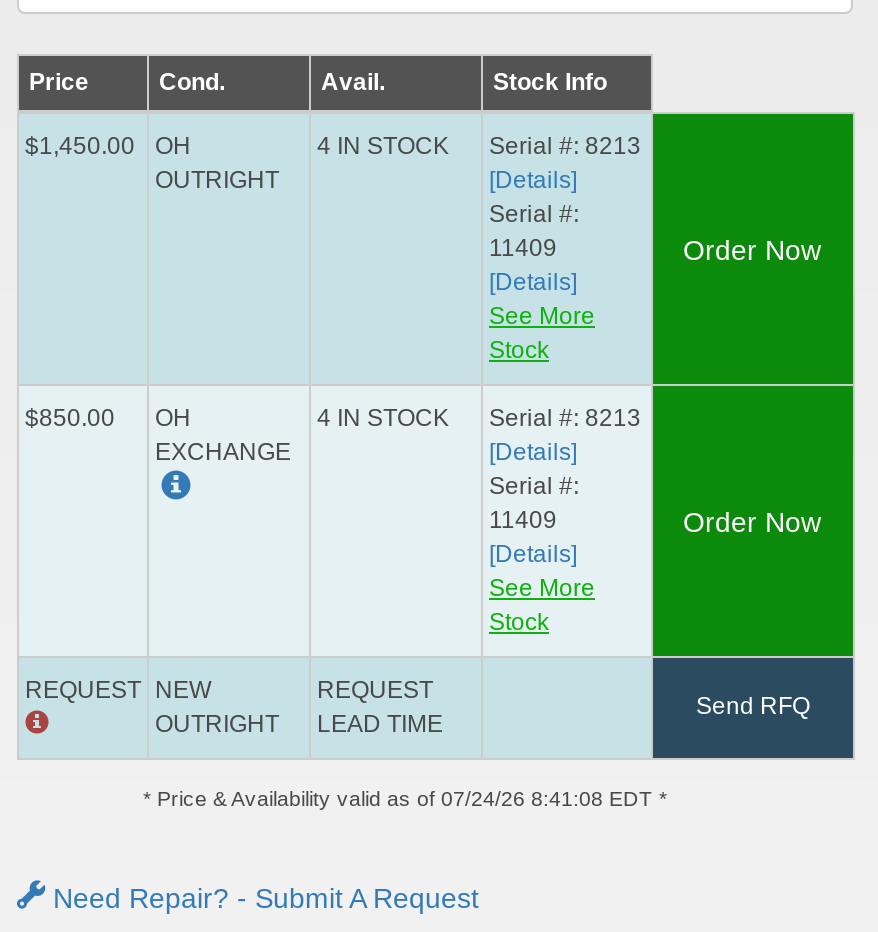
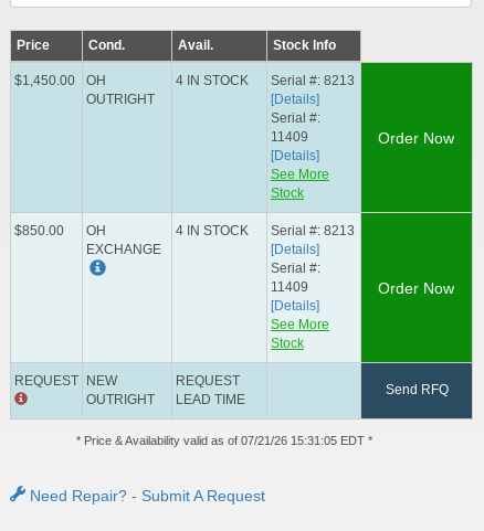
[143,786,667,810] * Price & Availability valid as of 07/24/26 8:41:08 EDT * -> [76,434,372,447] * Price & Availability valid as of 07/21/26 15:31:05 EDT *

